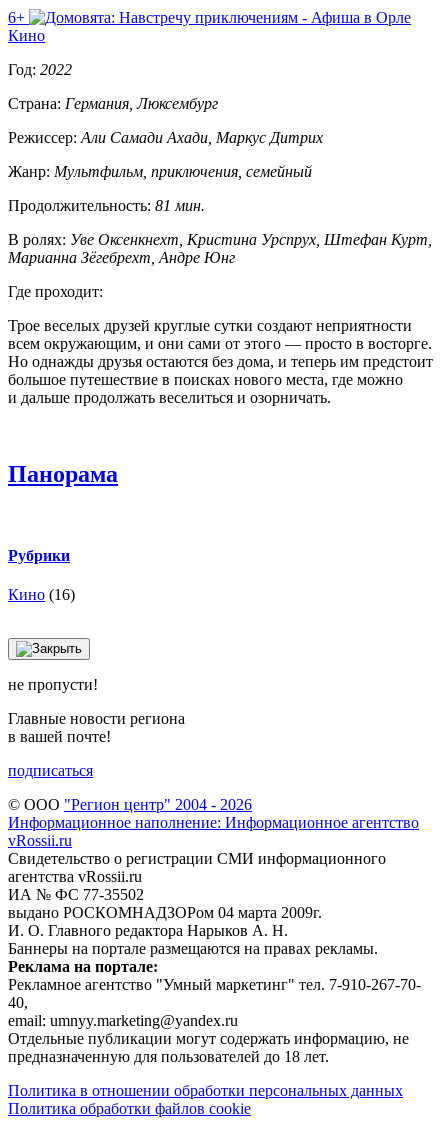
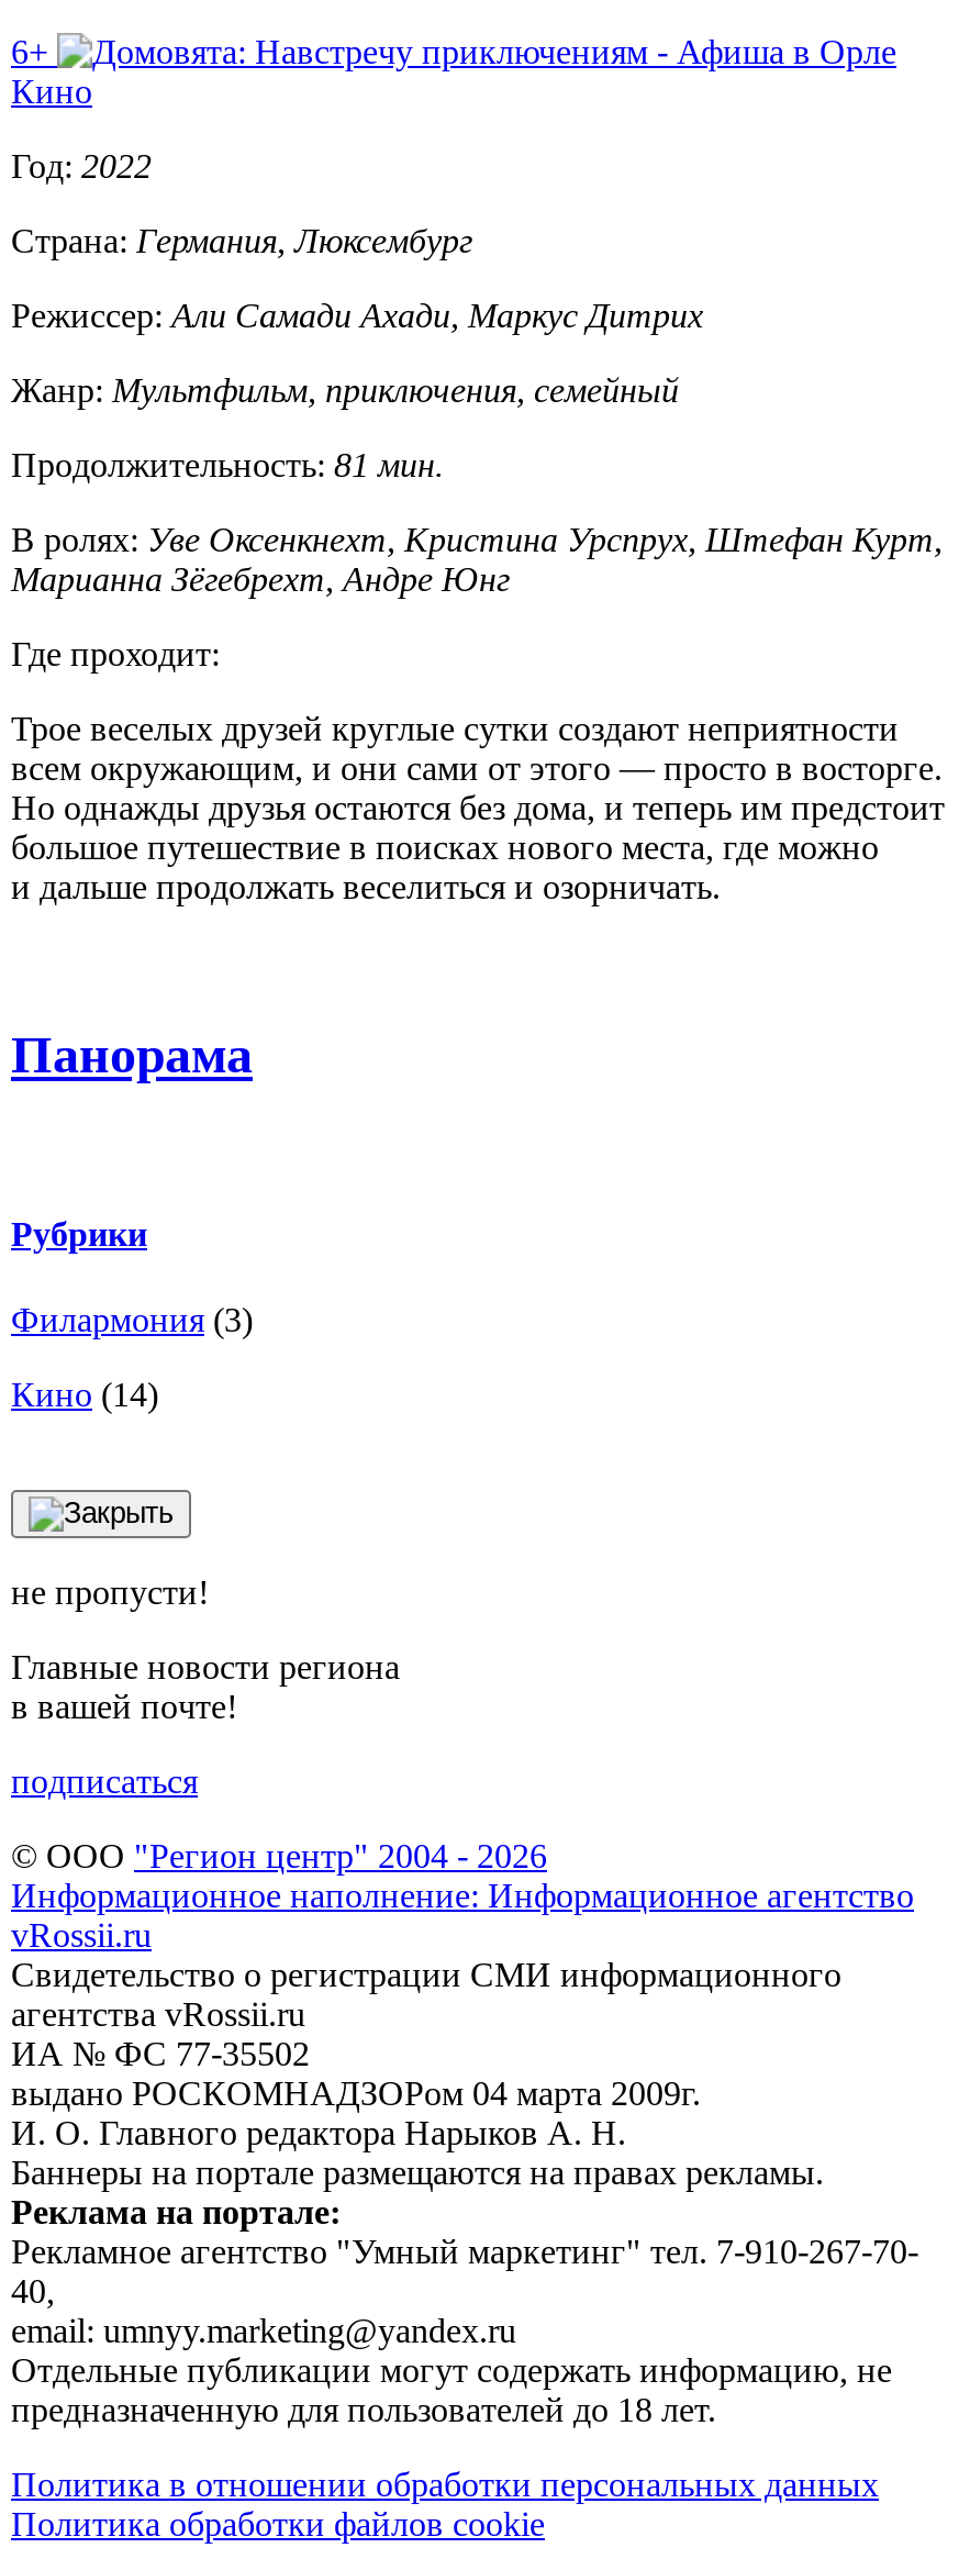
[8,586,75,603] Кино (16) -> [11,1301,253,1413] Филармония (3) | Кино (14)

